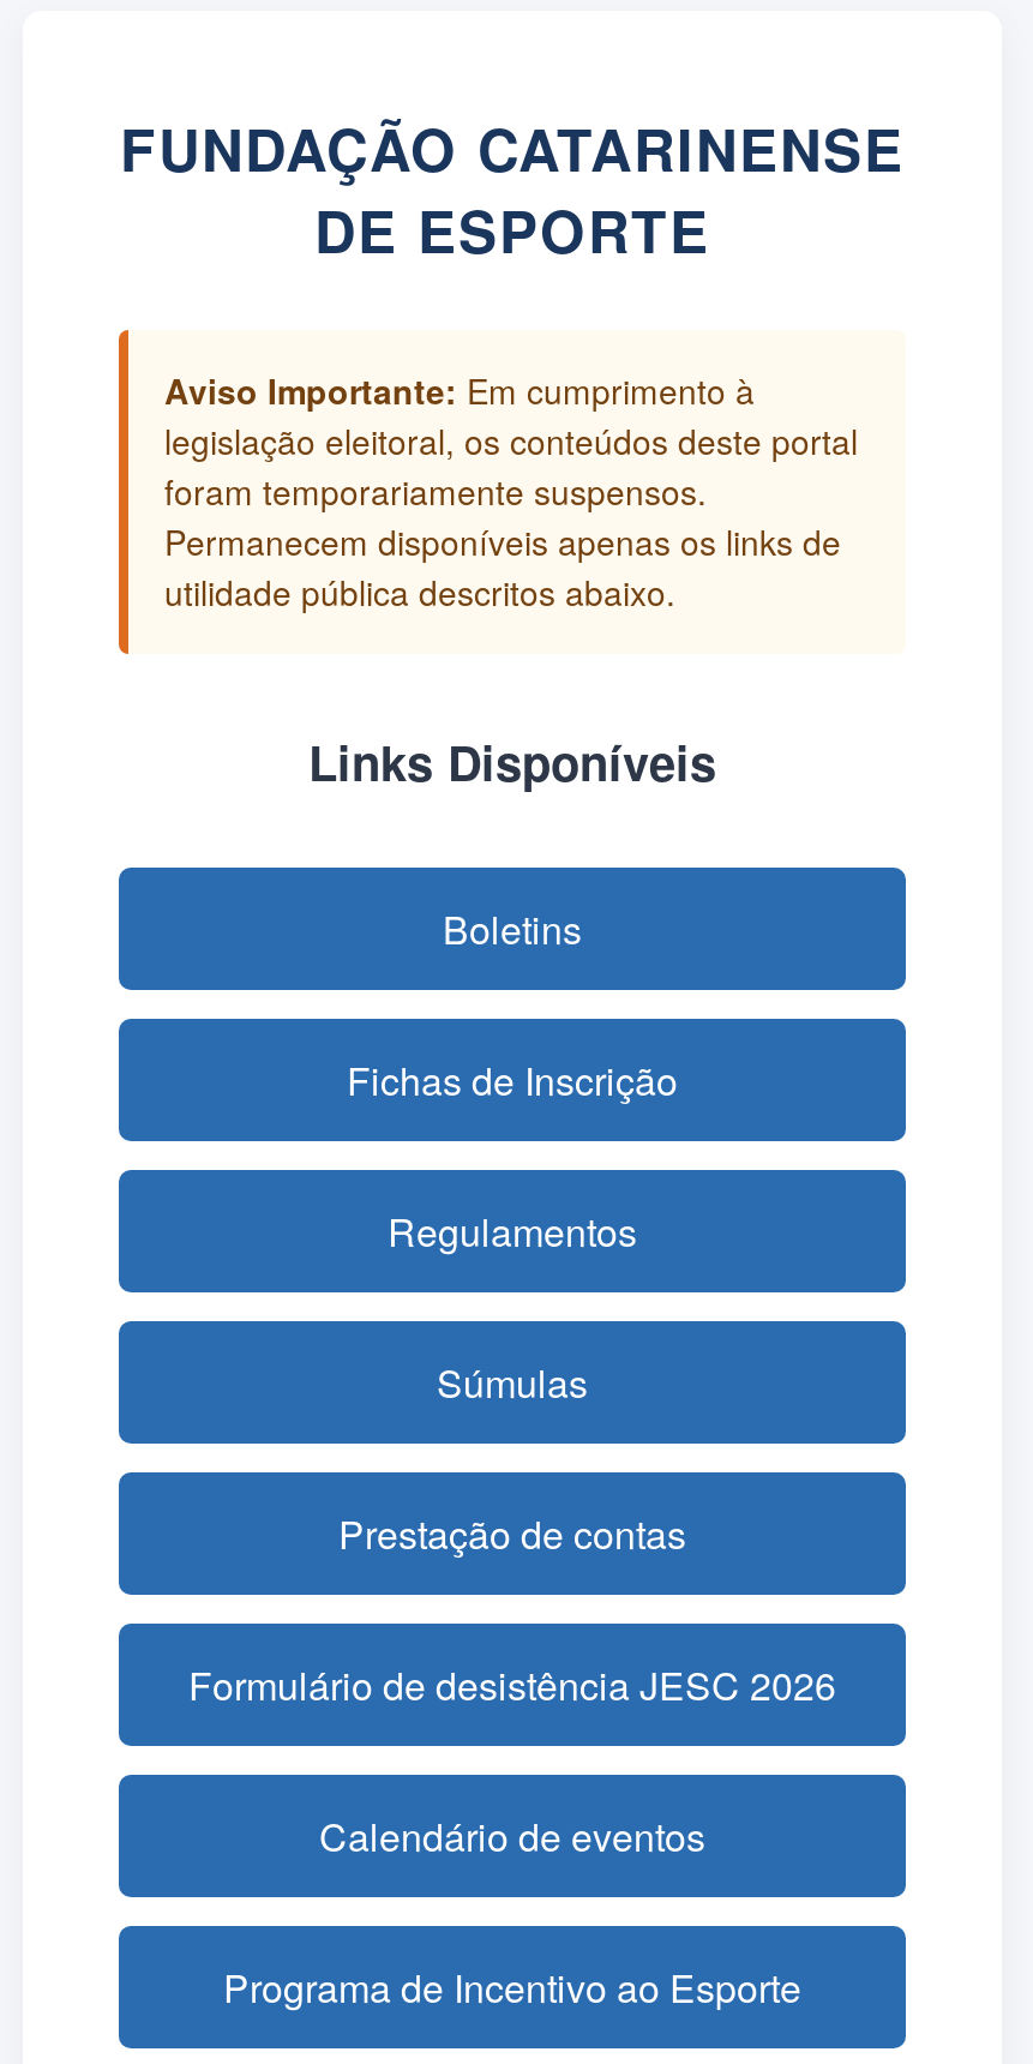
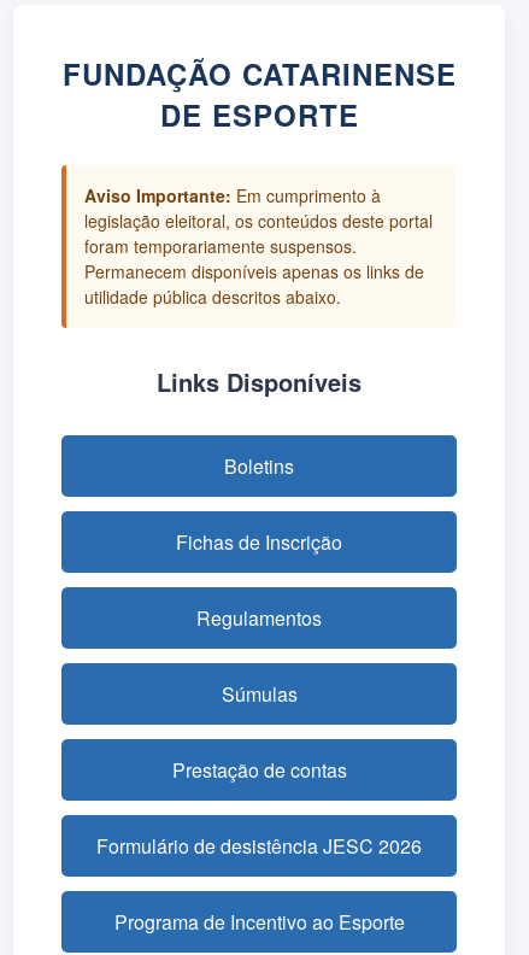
[319,1808,705,1864] Calendário de eventos -> none

